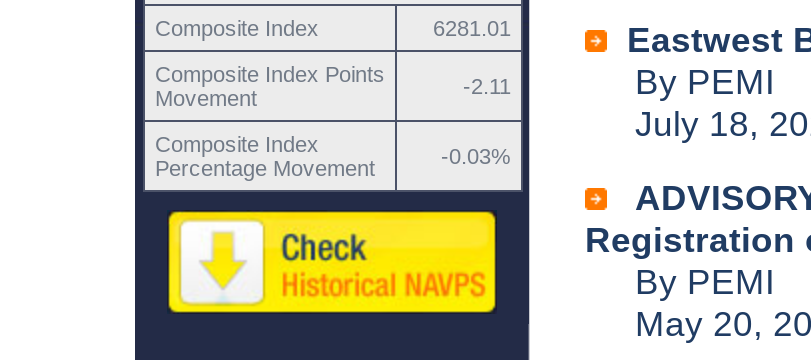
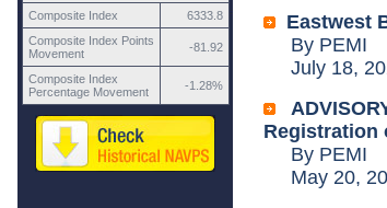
[433,16,511,40] 6281.01 -> [187,9,223,22] 6333.8
[463,74,511,98] -2.11 -> [189,41,223,54] -81.92
[441,144,511,168] -0.03% -> [185,79,223,92] -1.28%

